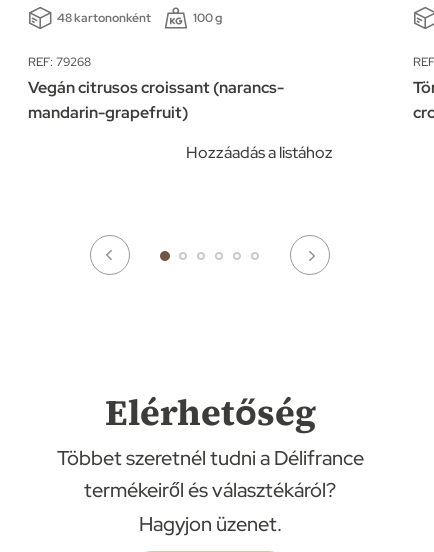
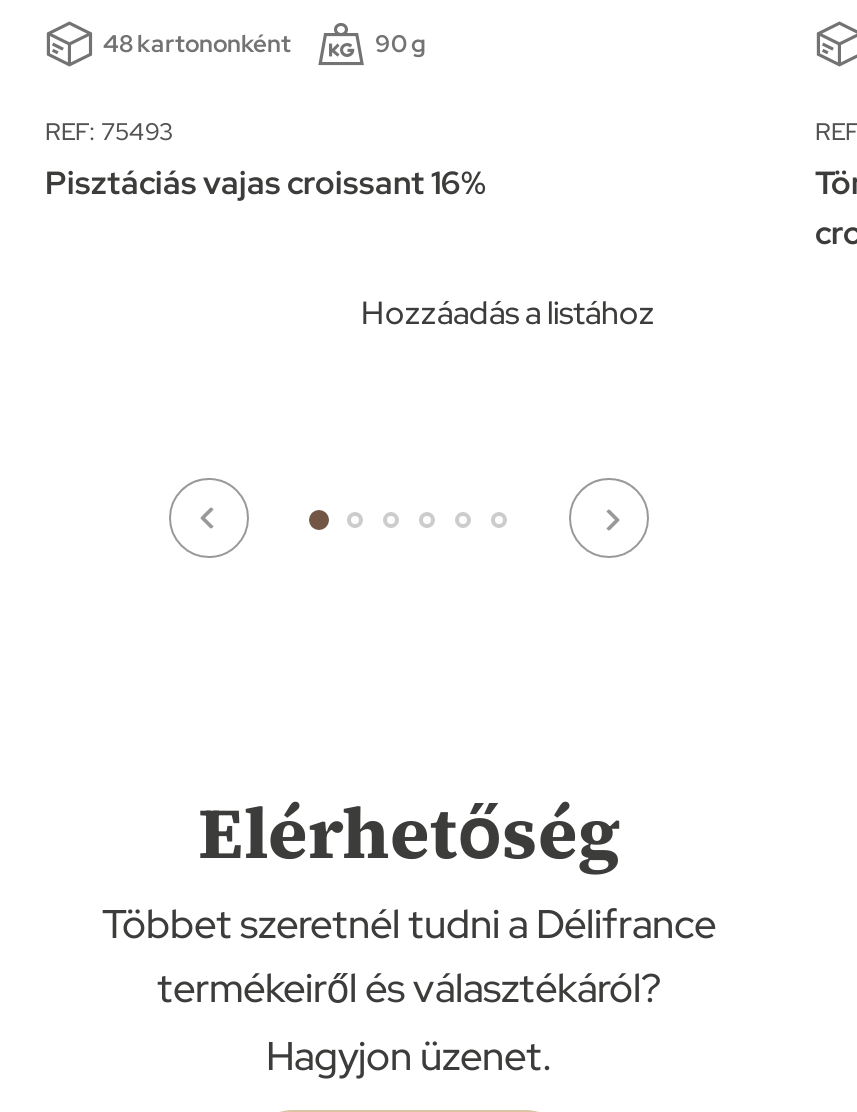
[193,10,222,26] 100 g -> [375,28,425,60] 90 g
[28,54,284,123] REF: 79268 | Vegán citrusos croissant (narancs- | mandarin-grapefruit) -> [45,116,485,204] REF: 75493 | Pisztáciás vajas croissant 16%

